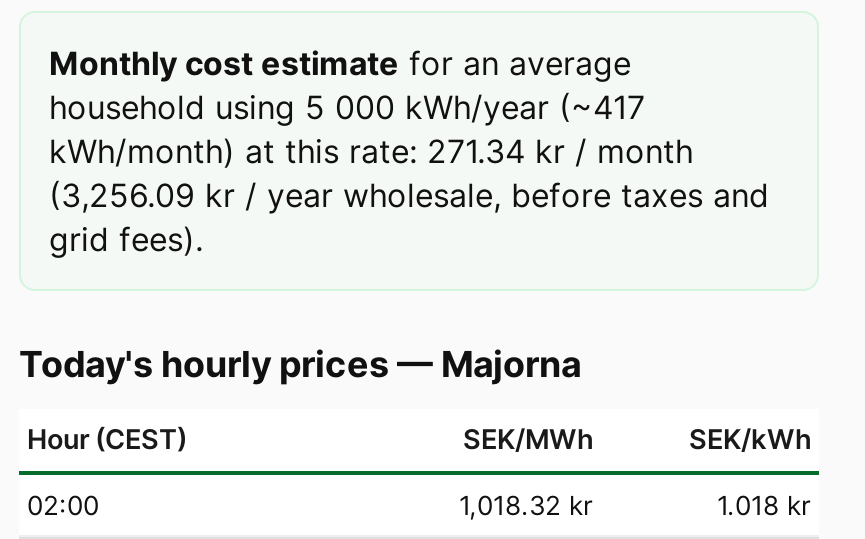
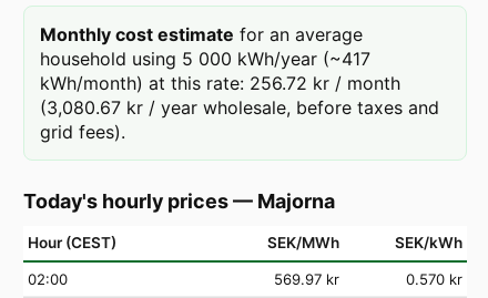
[49,131,693,171] kWh/month) at this rate: 271.34 kr / month -> [40,72,400,94] kWh/month) at this rate: 256.72 kr / month
[49,175,769,215] (3,256.09 kr / year wholesale, before taxes and -> [40,96,439,119] (3,080.67 kr / year wholesale, before taxes and
[459,489,593,521] 1,018.32 kr -> [274,270,339,288] 569.97 kr
[717,489,811,521] 1.018 kr -> [406,270,462,288] 0.570 kr

